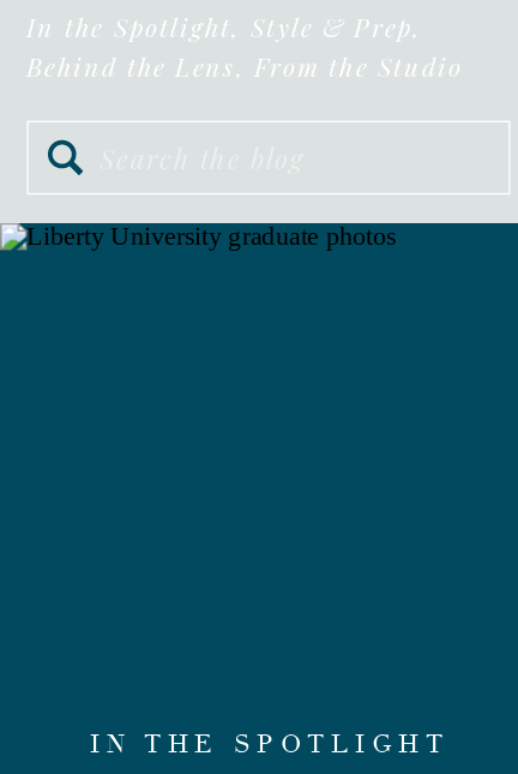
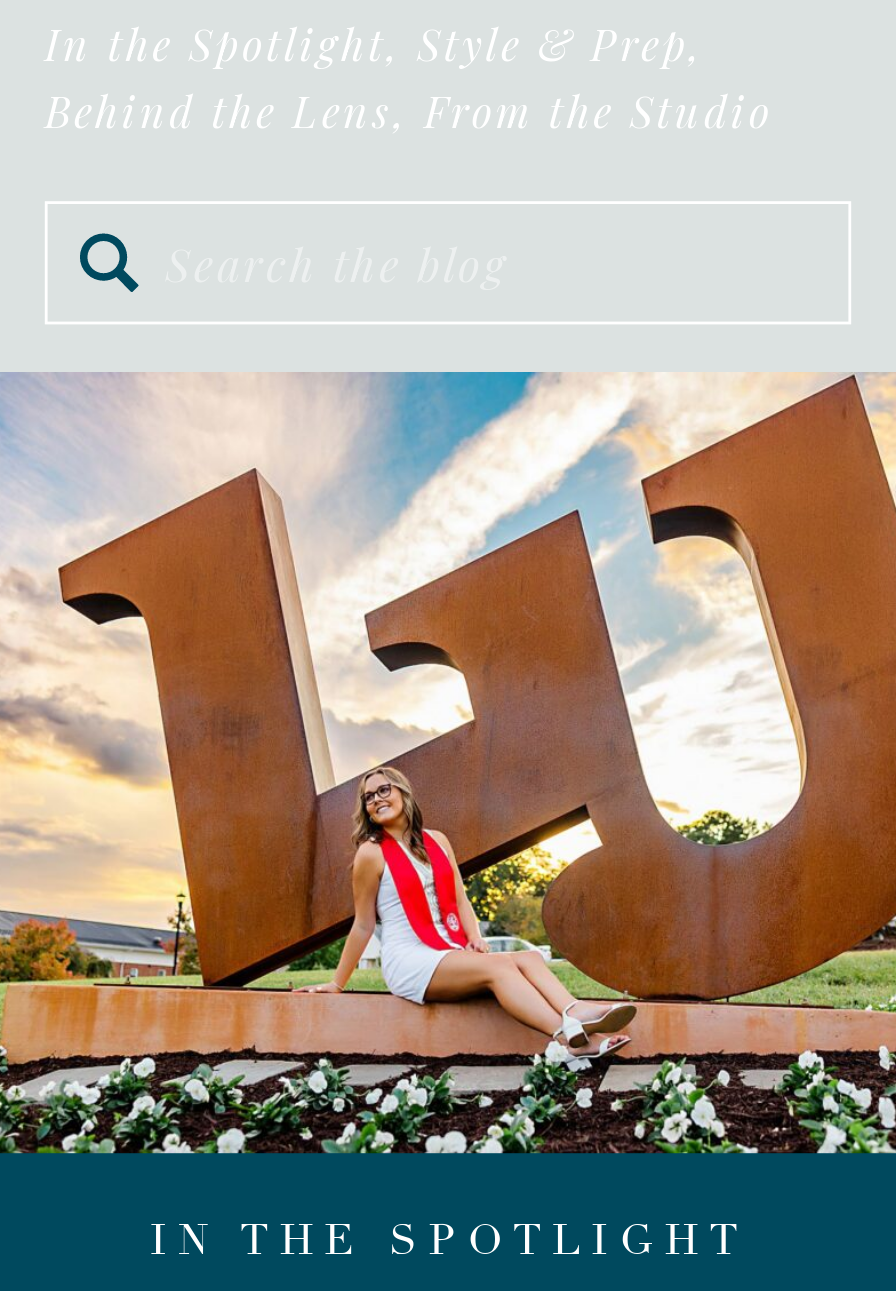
none -> [6,372,890,1156] [image]

